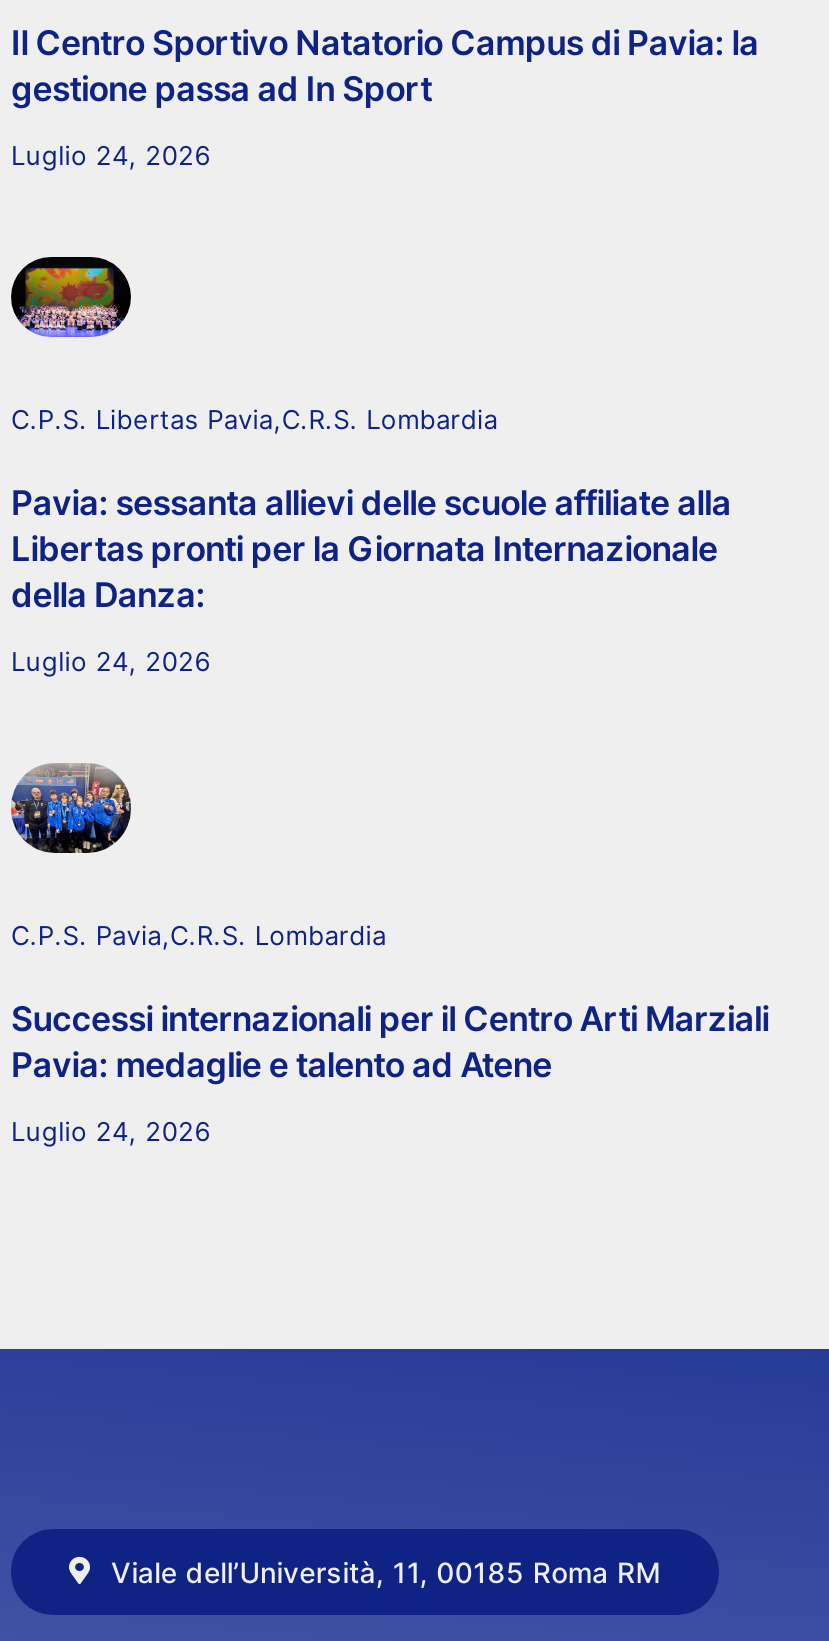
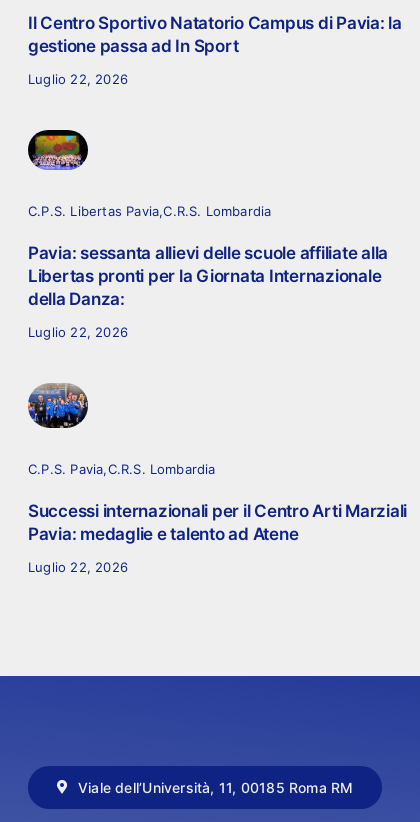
[11,138,211,170] Luglio 24, 2026 -> [28,71,128,87] Luglio 22, 2026
[11,644,211,676] Luglio 24, 2026 -> [28,324,128,340] Luglio 22, 2026
[11,1114,211,1146] Luglio 24, 2026 -> [28,559,128,575] Luglio 22, 2026

